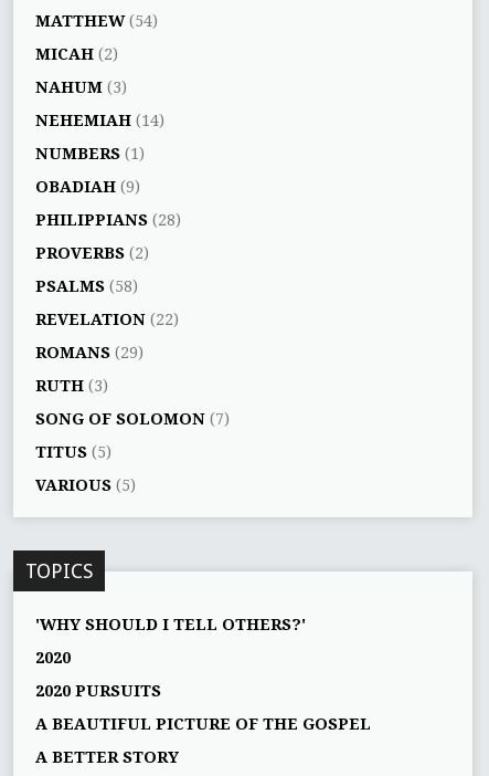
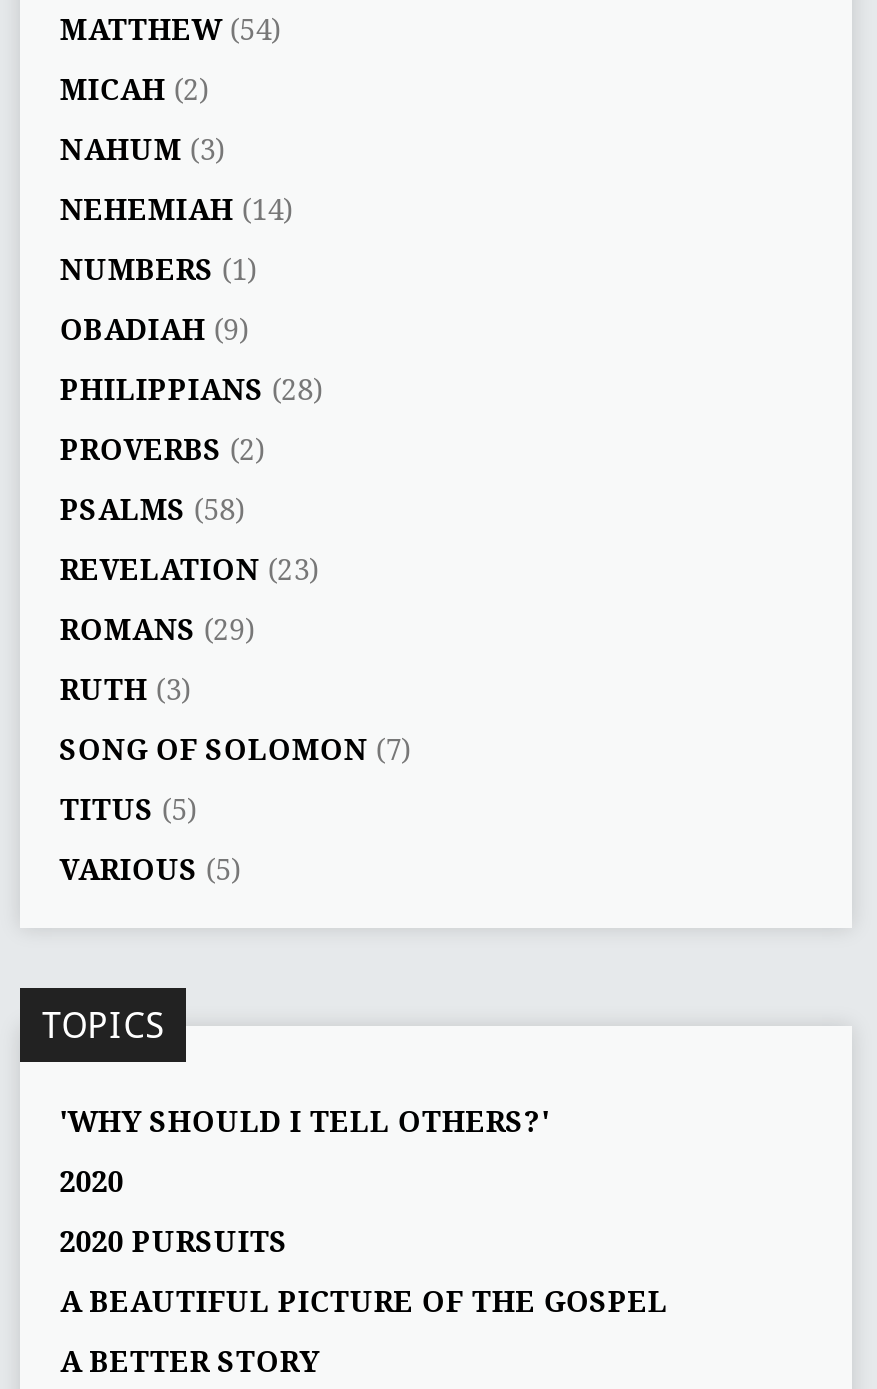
[35,311,178,328] REVELATION (22) -> [59,554,319,586] REVELATION (23)

